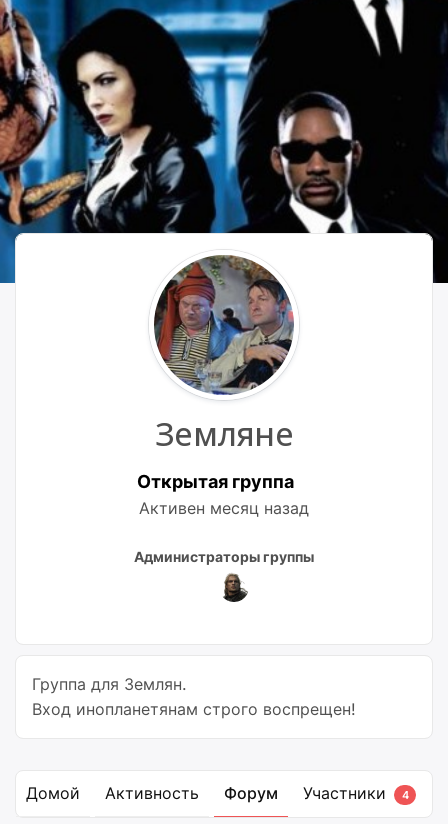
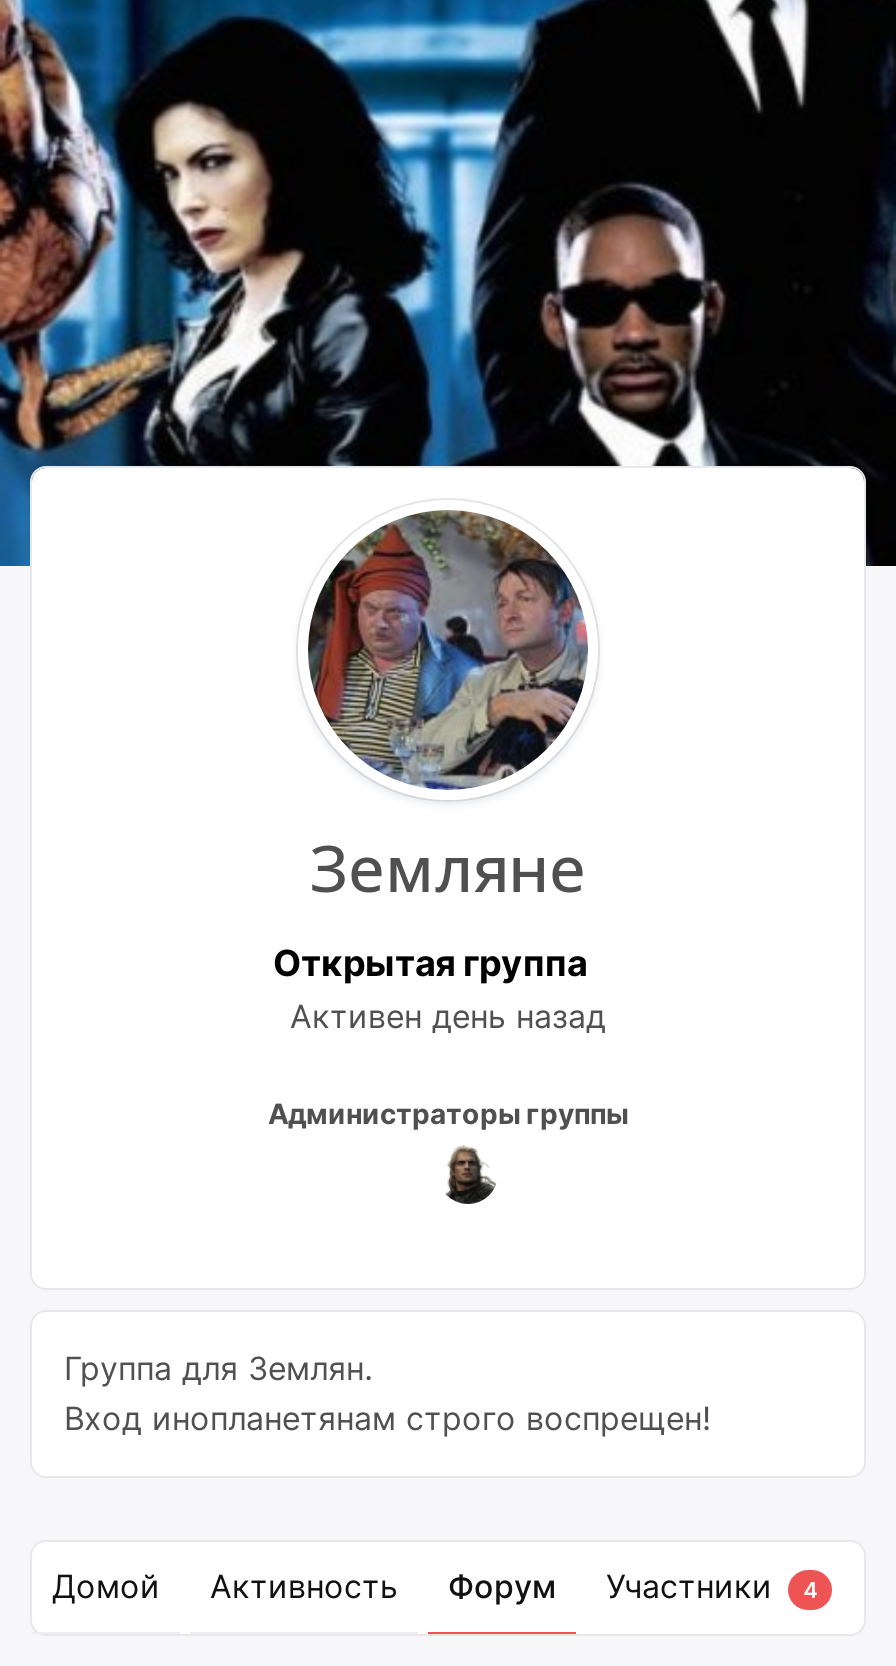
[139,498,309,518] Активен месяц назад -> [290,996,606,1036] Активен день назад

